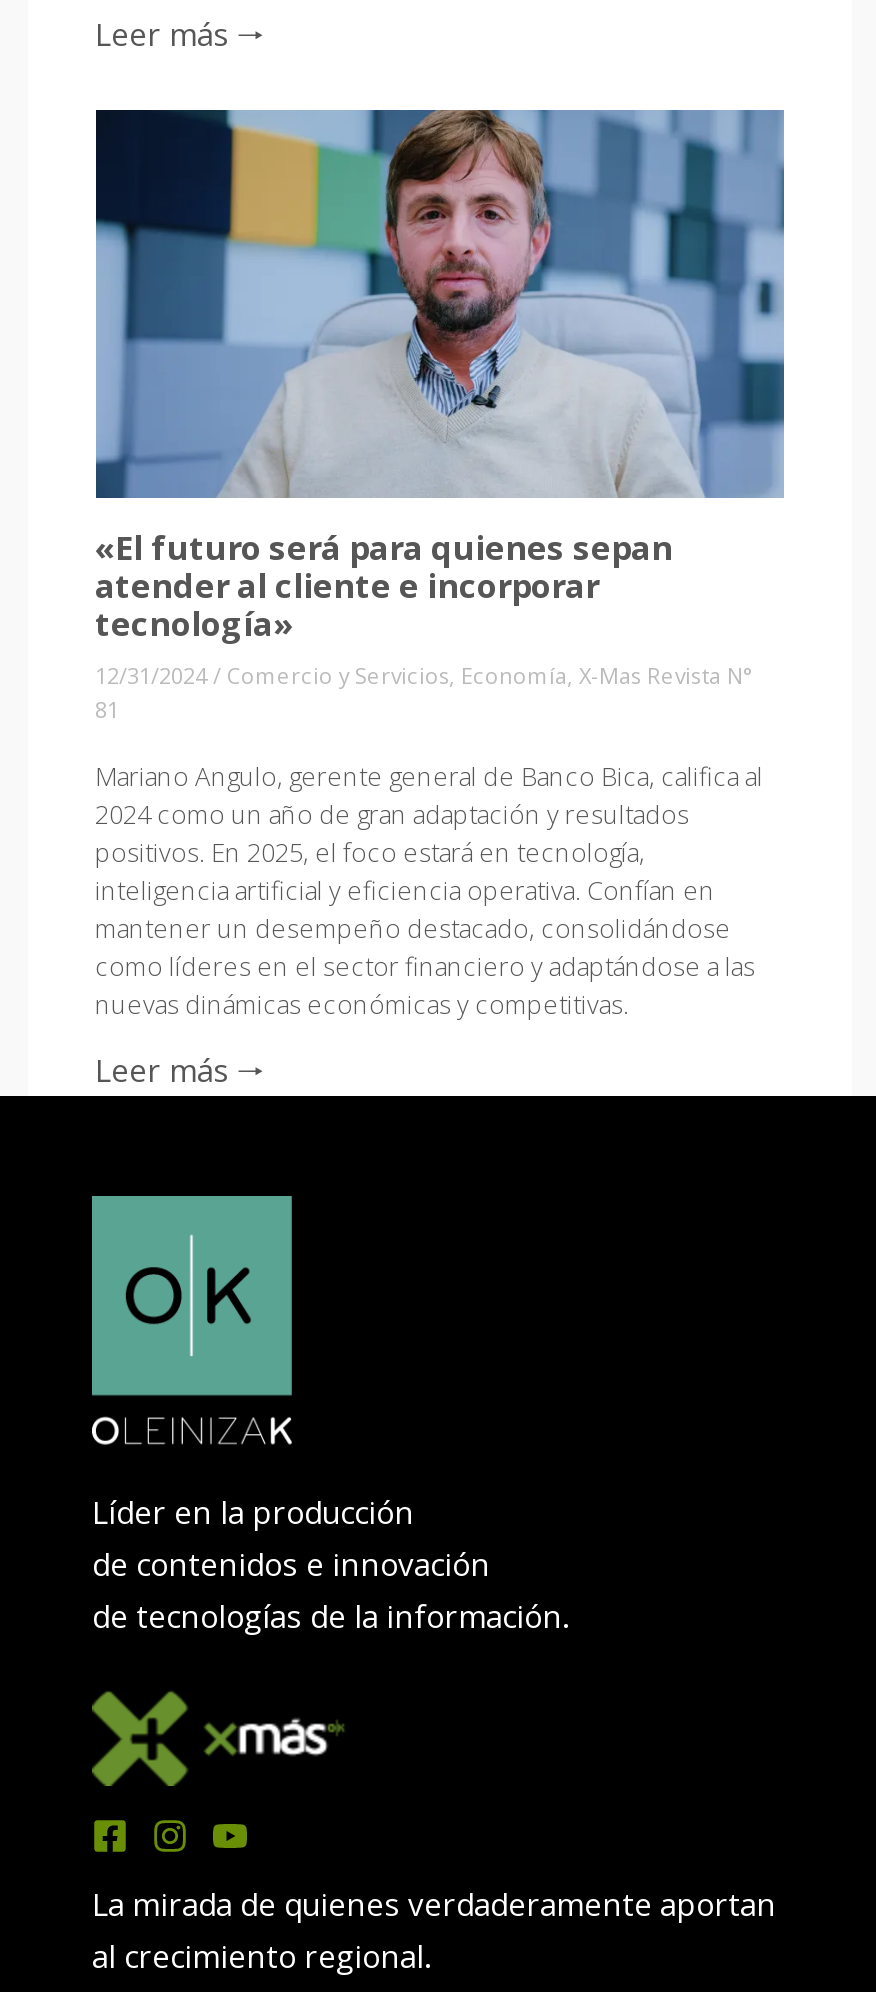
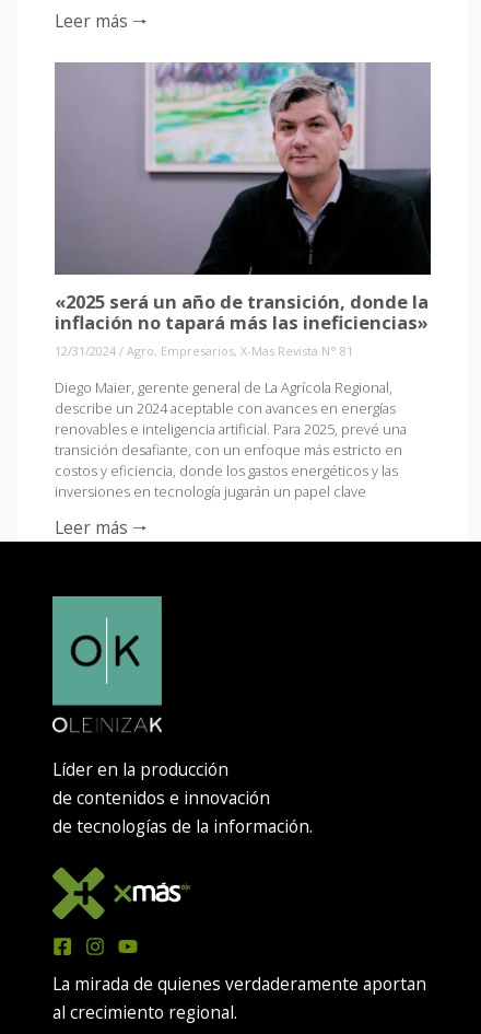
[95,108,784,724] [image] | «El futuro será para quienes sepan | atender al cliente e incorporar | tecnología» | 12/31/2024/ Comercio y Servicios, Economía, X-Mas Revista N° | 81 -> [54,61,432,359] [image] | «2025 será un año de transición, donde la | inflación no tapará más las ineficiencias» | 12/31/2024 / Agro, Empresarios, X-Mas Revista N° 81
[95,757,763,1021] Mariano Angulo, gerente general de Banco Bica, califica al | 2024 como un año de gran adaptación y resultados | positivos. En 2025, el foco estará en tecnología, | inteligencia artificial y eficiencia operativa. Confían en | mantener un desempeño destacado, consolidándose | como líderes en el sector financiero y adaptándose a las | nuevas dinámicas económicas y competitivas. -> [54,377,406,501] Diego Maier, gerente general de La Agrícola Regional, | describe un 2024 aceptable con avances en energías | renovables e inteligencia artificial. Para 2025, prevé una | transición desafiante, con un enfoque más estricto en | costos y eficiencia, donde los gastos energéticos y las | inversiones en tecnología jugarán un papel clave

